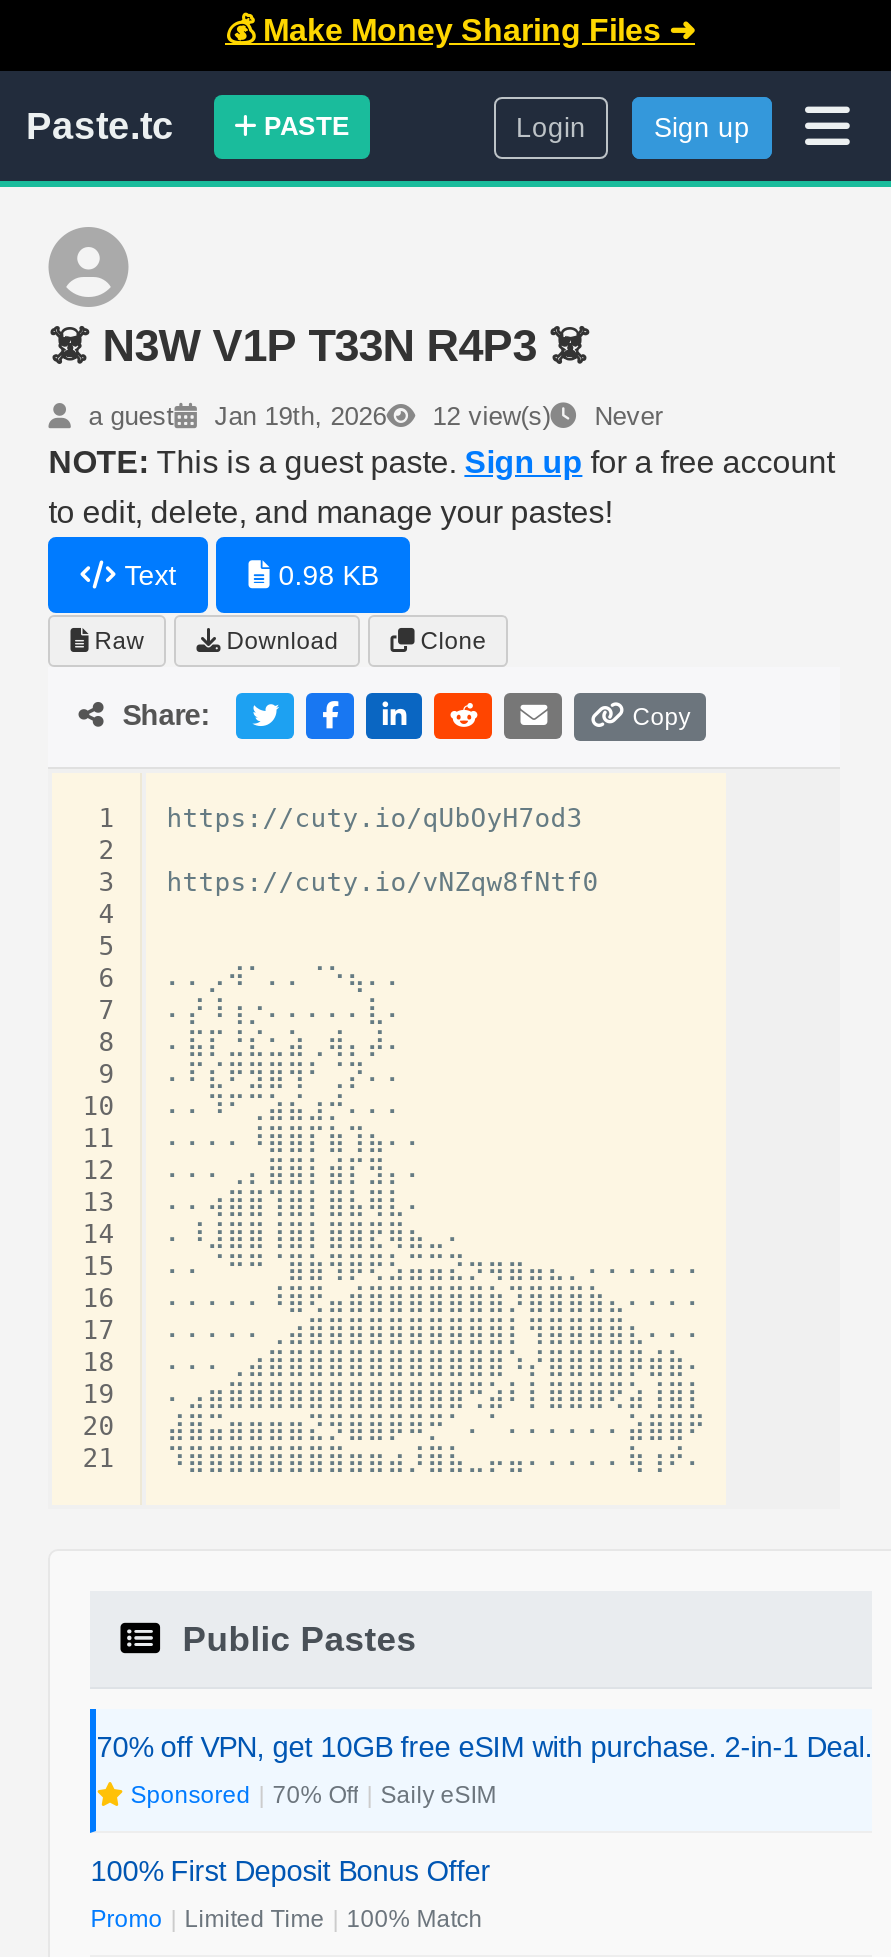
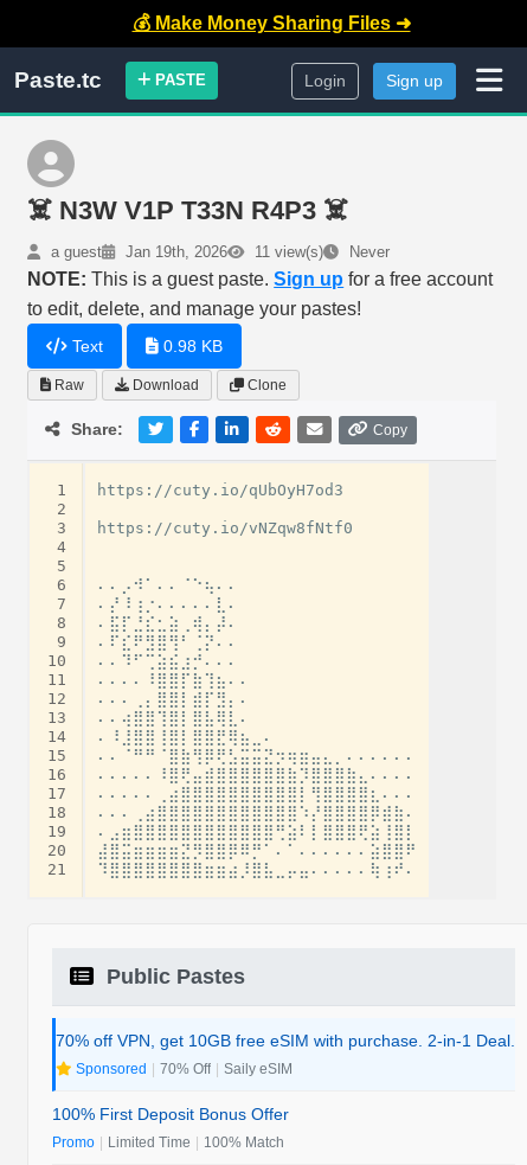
[80,401,662,431] a guest Jan 19th, 2026 12 view(s) Never -> [46,243,390,261] a guest Jan 19th, 2026 11 view(s) Never

